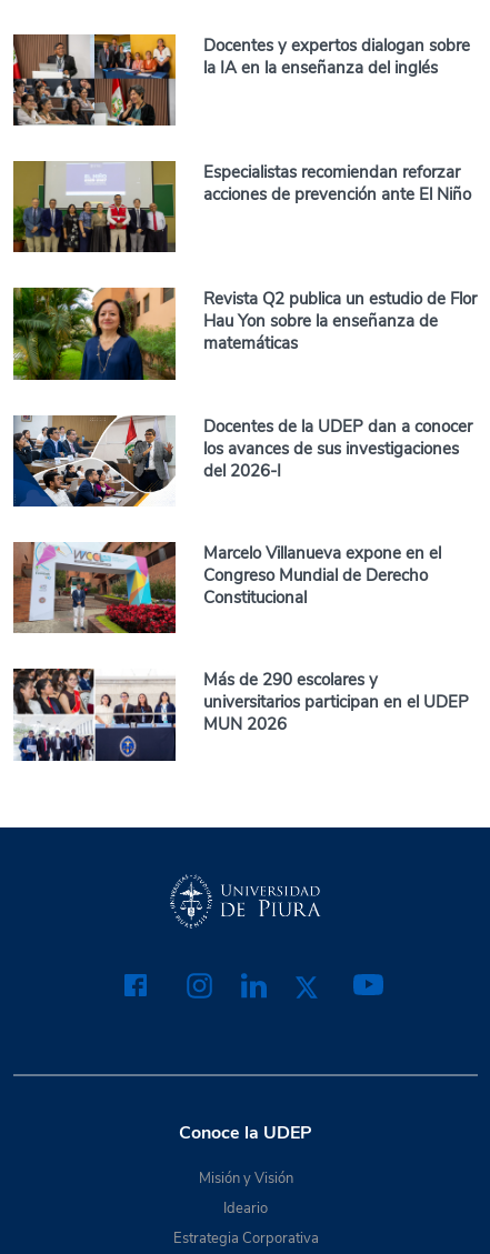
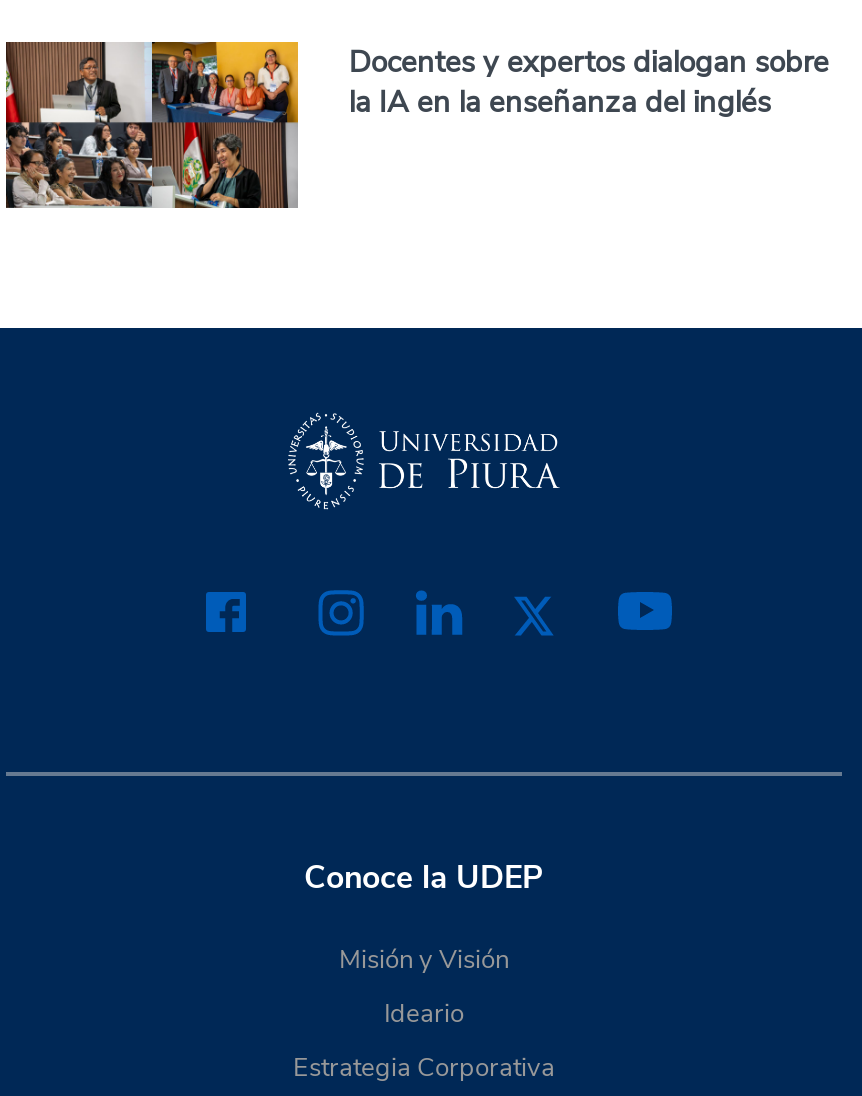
[12,160,472,253] [image] | Especialistas recomiendan reforzar | acciones de prevención ante El Niño -> none
[12,287,477,381] [image] | Revista Q2 publica un estudio de Flor | Hau Yon sobre la enseñanza de | matemáticas -> none
[12,414,473,508] [image] | Docentes de la UDEP dan a conocer | los avances de sus investigaciones | del 2026-I -> none
[12,541,442,634] [image] | Marcelo Villanueva expone en el | Congreso Mundial de Derecho | Constitucional -> none
[13,668,469,762] [image] | Más de 290 escolares y | universitarios participan en el UDEP | MUN 2026 -> none

